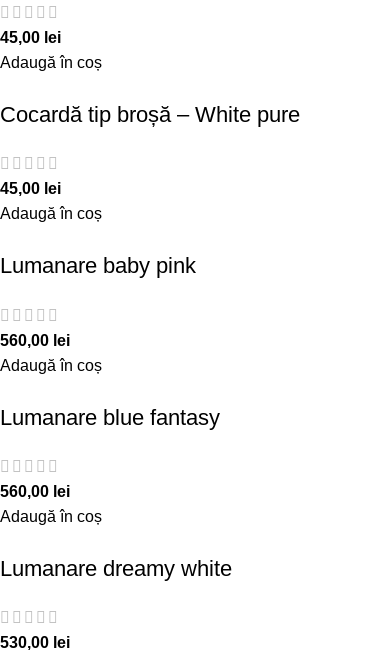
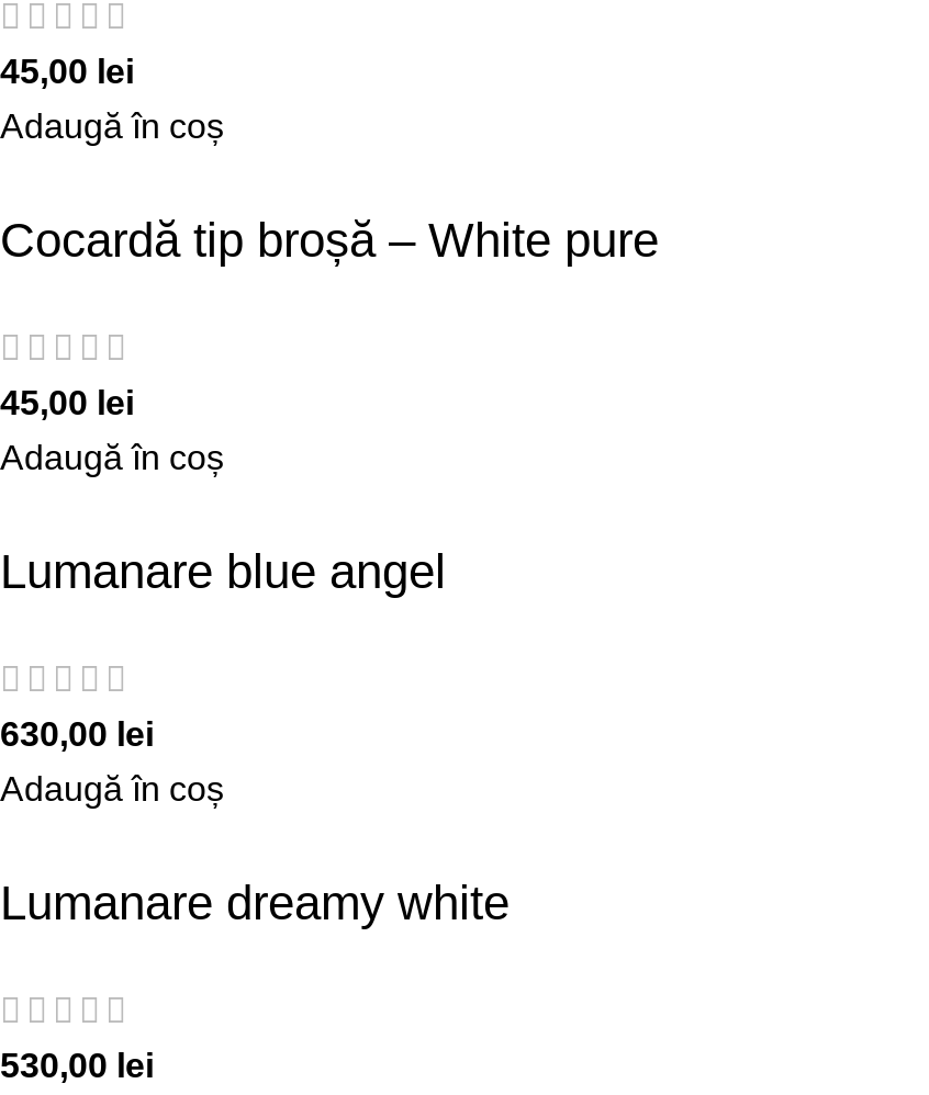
[0,253,220,500] Lumanare baby pink | 560,00 lei | Adaugă în coș | Lumanare blue fantasy | 560,00 lei -> [0,544,446,753] Lumanare blue angel | 630,00 lei

